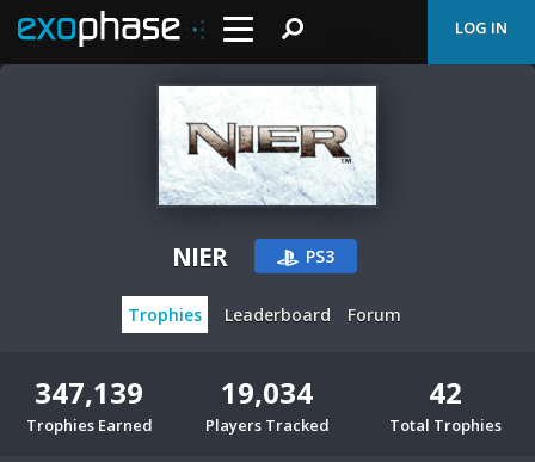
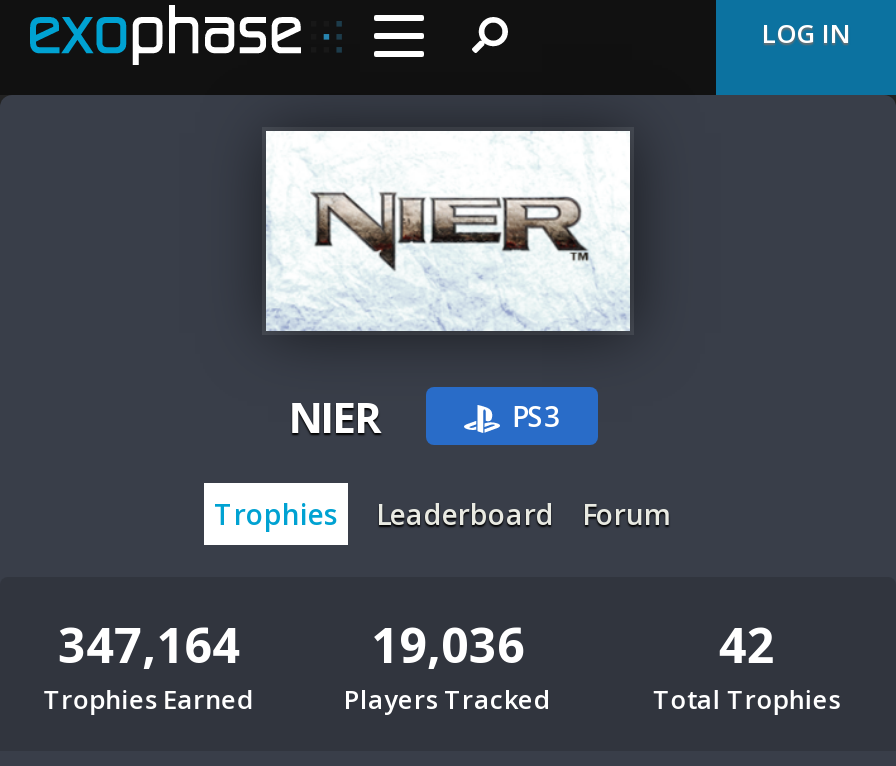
[35,372,144,412] 347,139 -> [58,611,240,677] 347,164
[222,372,313,412] 19,034 -> [371,611,525,677] 19,036

